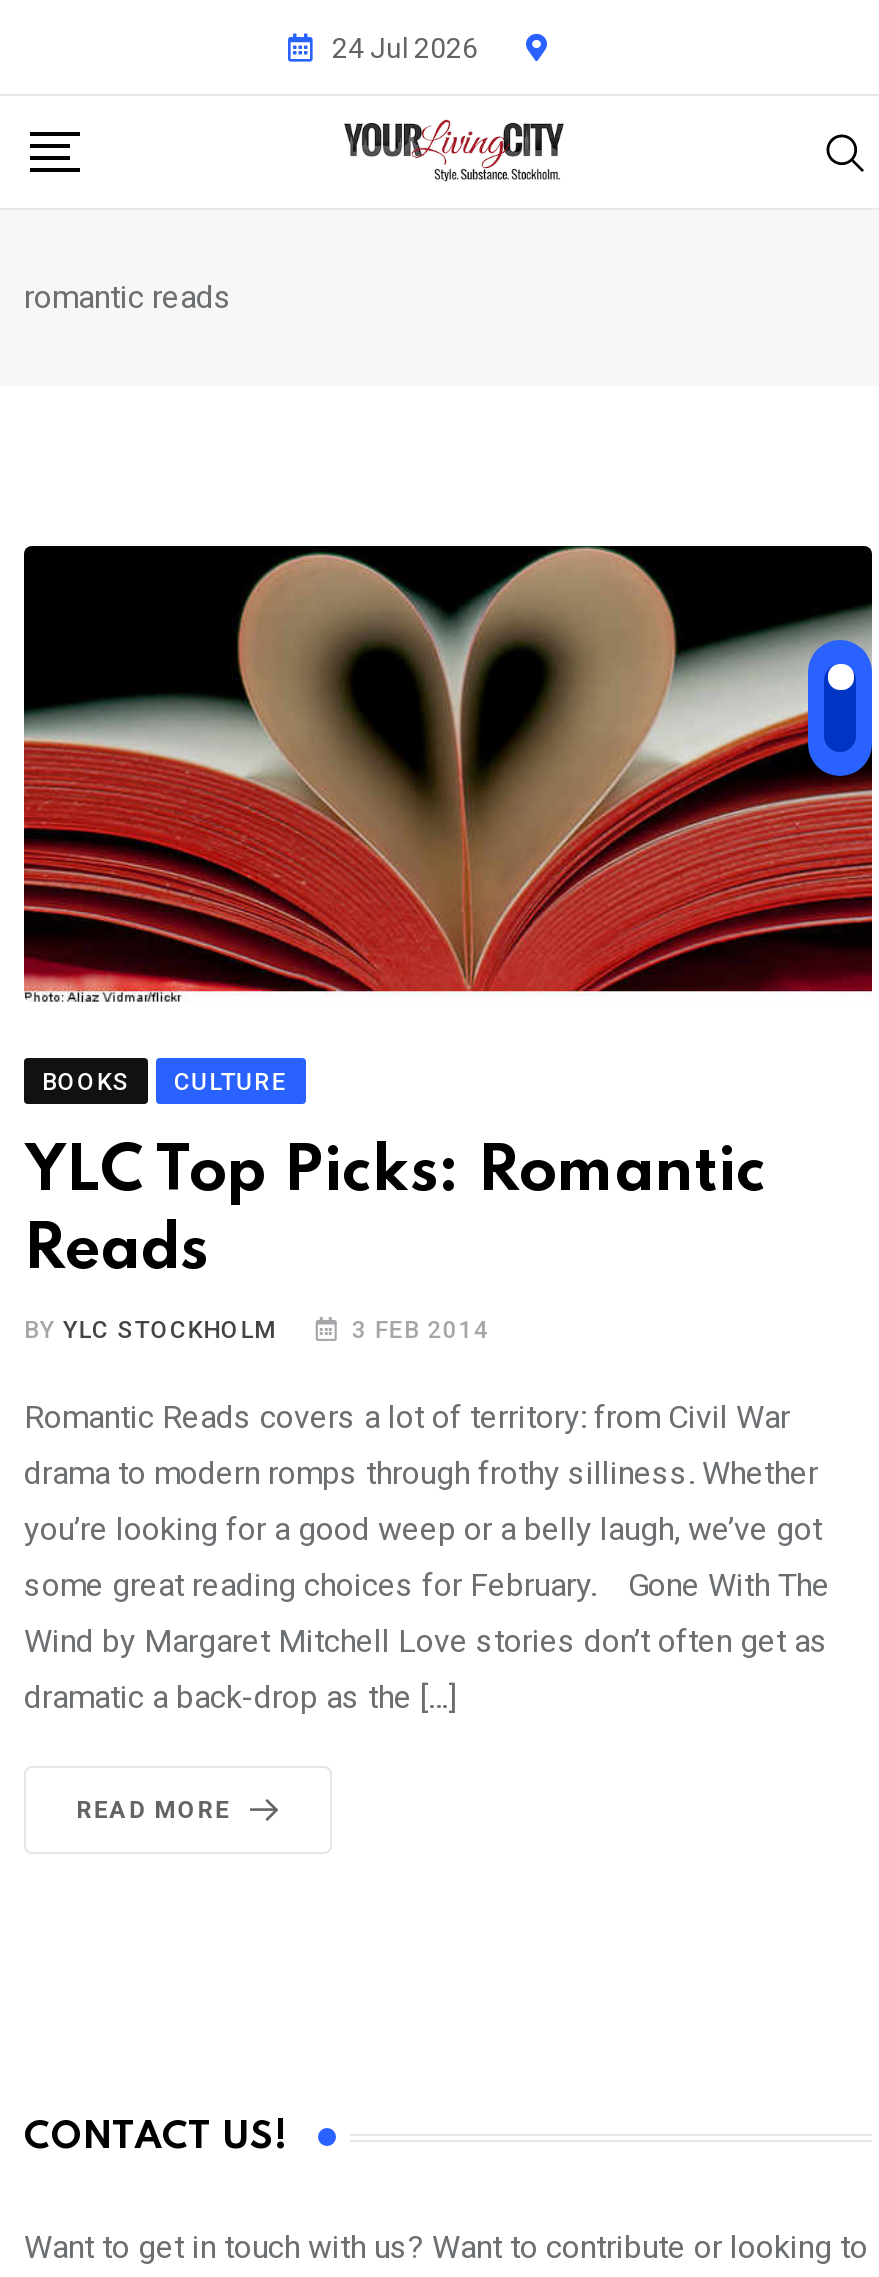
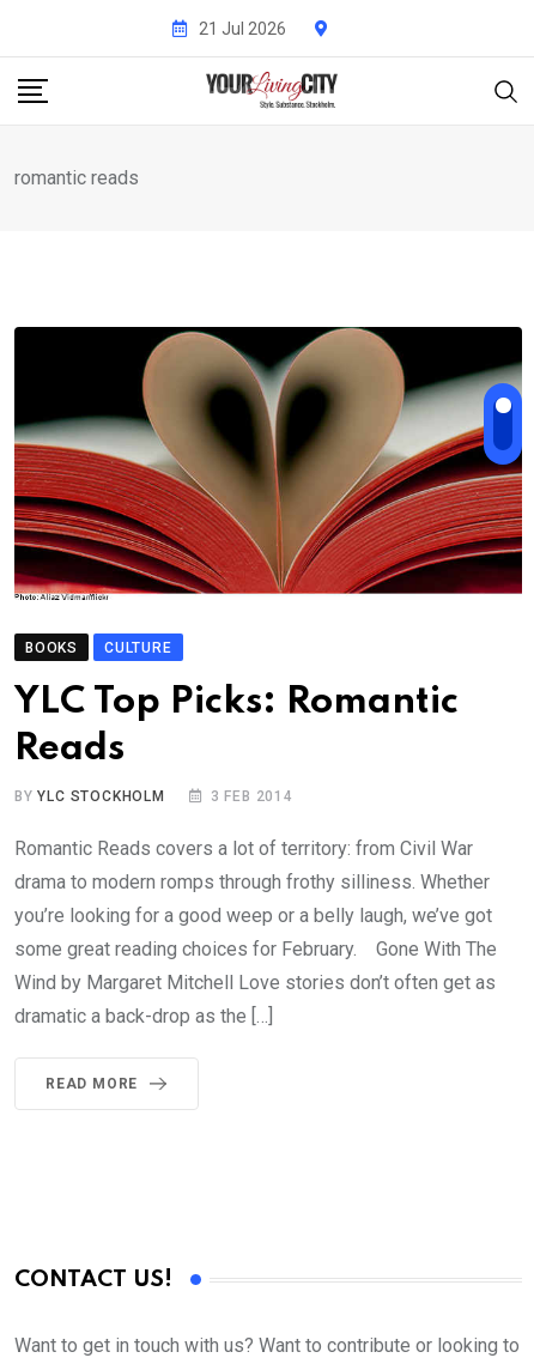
[332,31,478,63] 24 Jul 2026 -> [199,19,286,38] 21 Jul 2026

